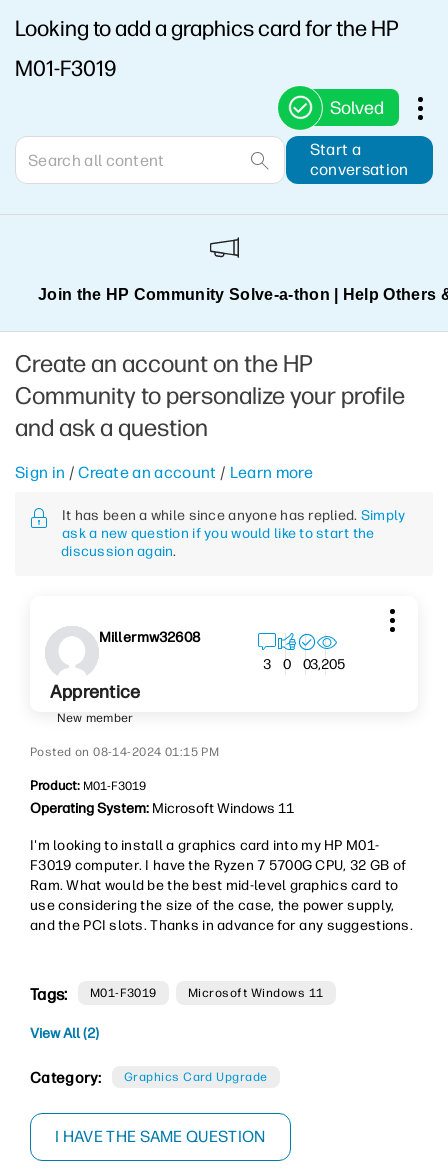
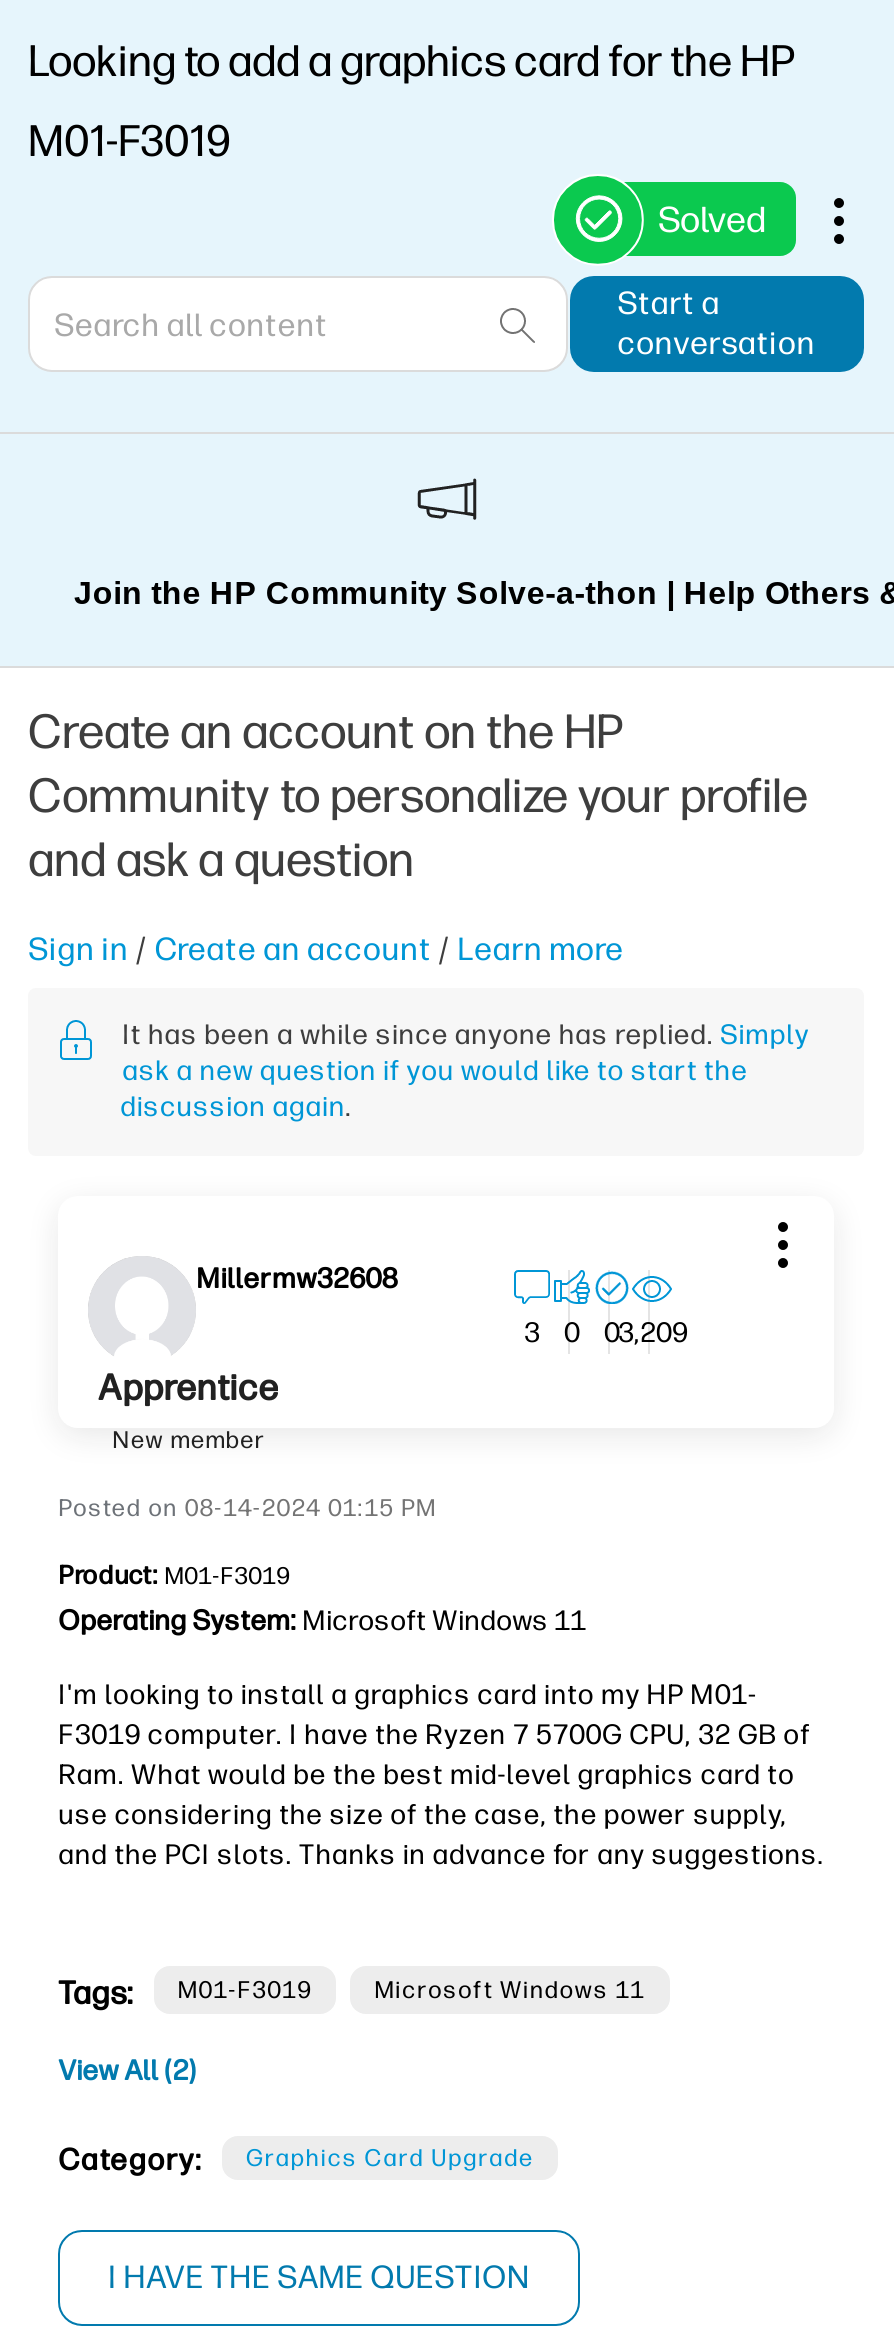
[263,655,345,673] 3 0 03,205 -> [524,1315,688,1350] 3 0 03,209

